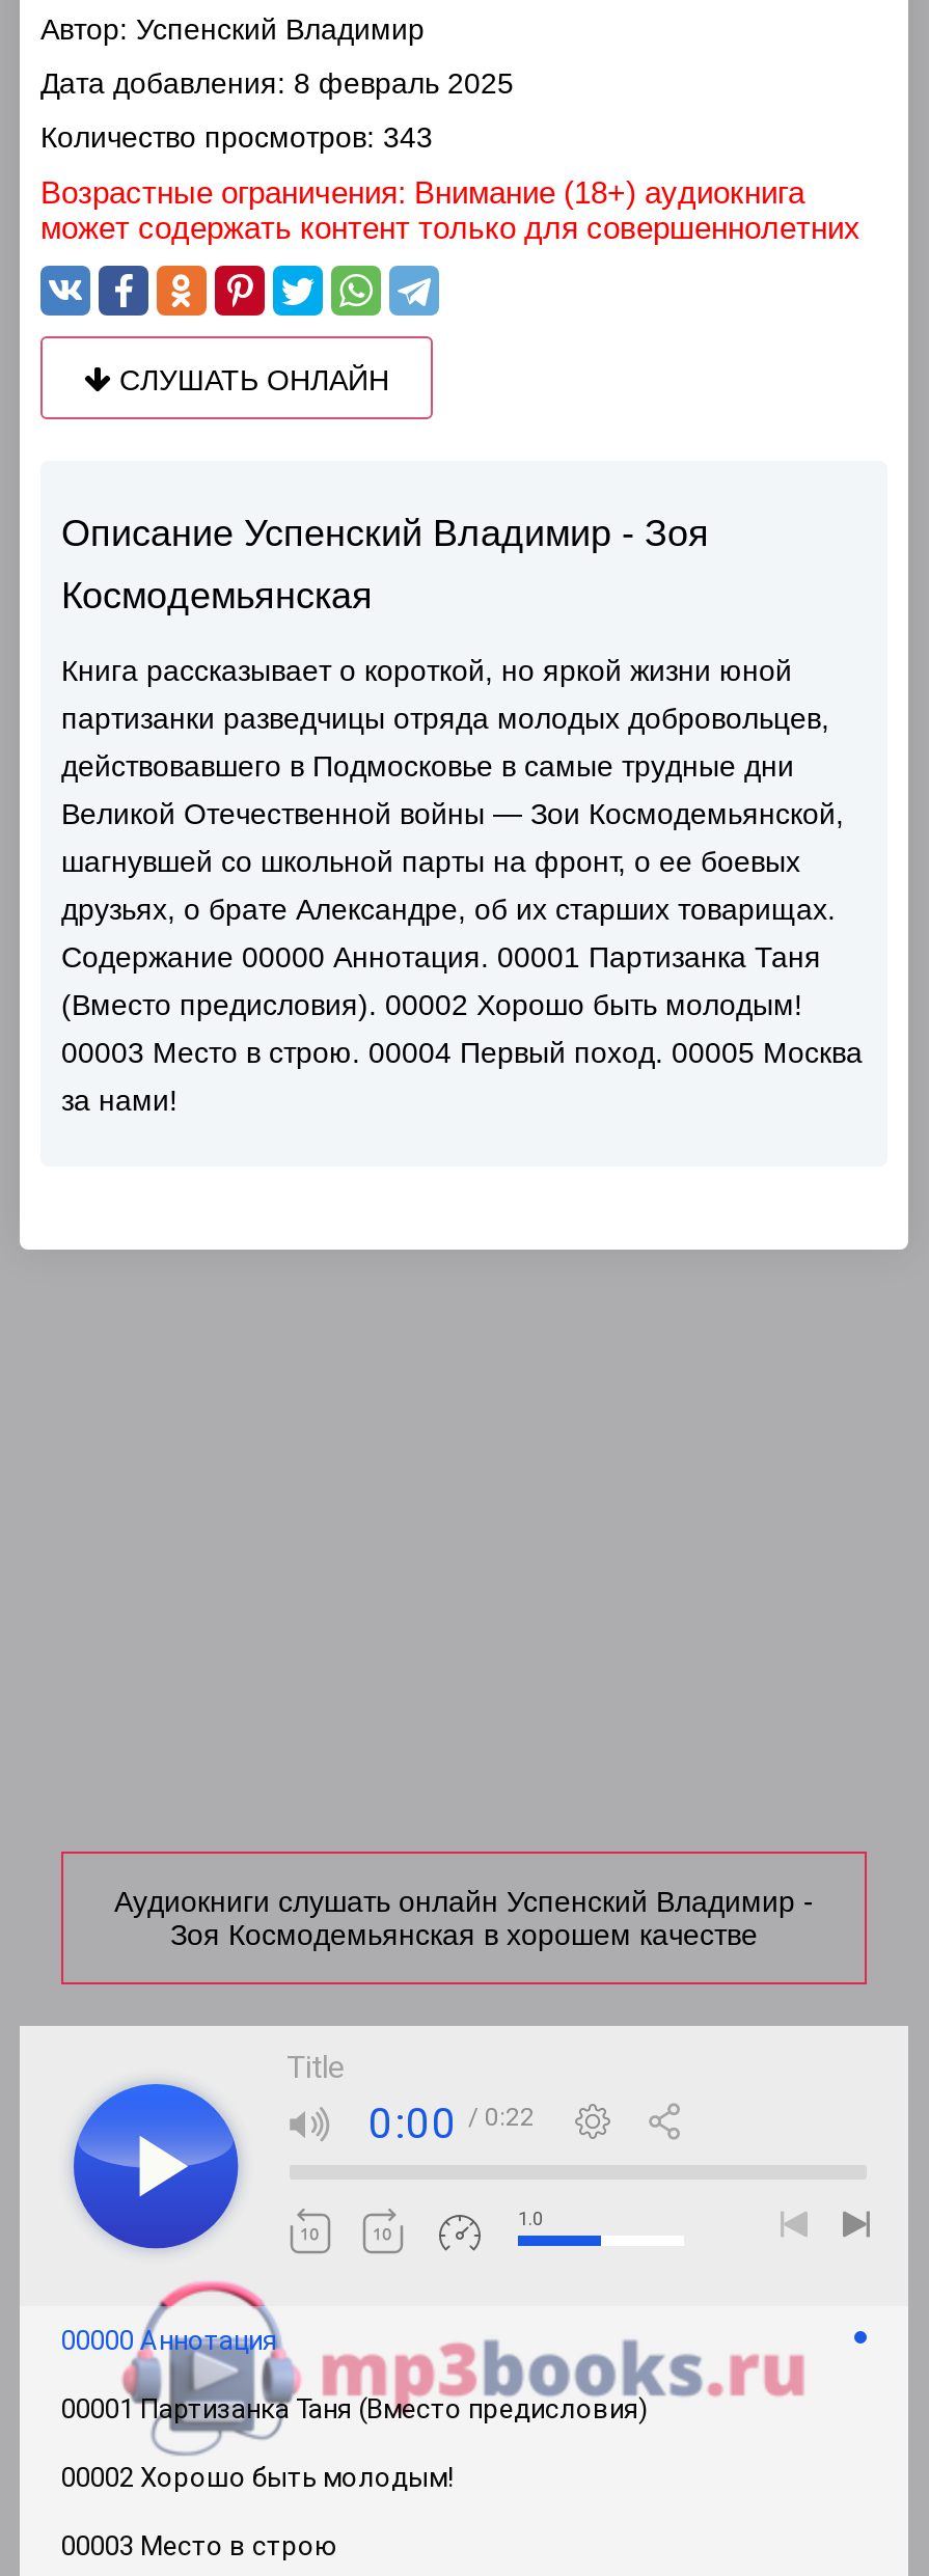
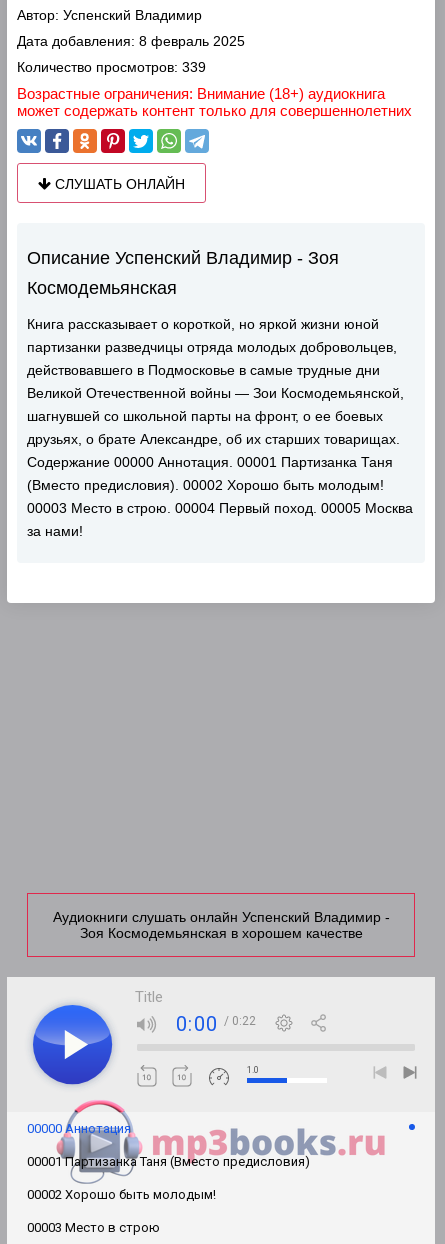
[40,119,433,153] Количество просмотров: 343 -> [17,58,206,74] Количество просмотров: 339

